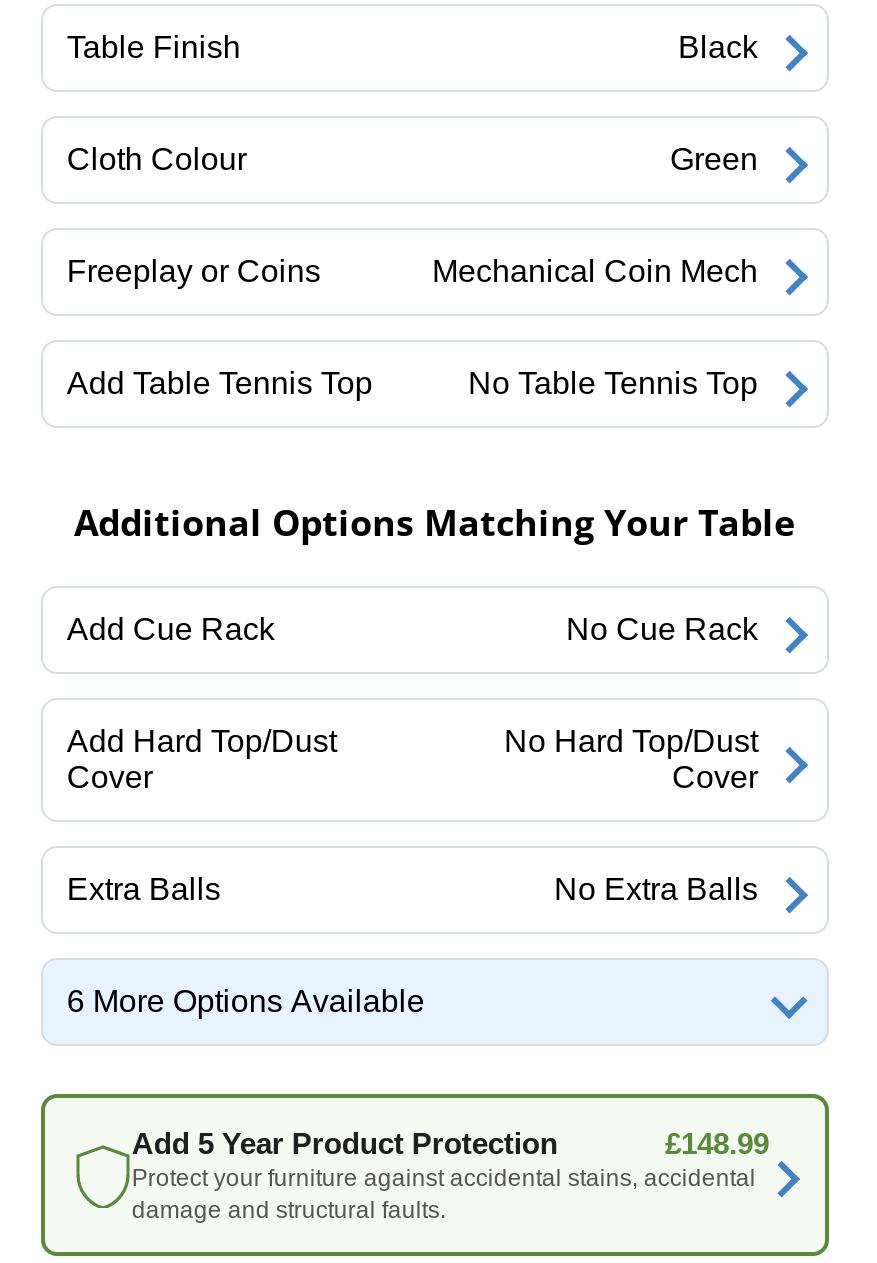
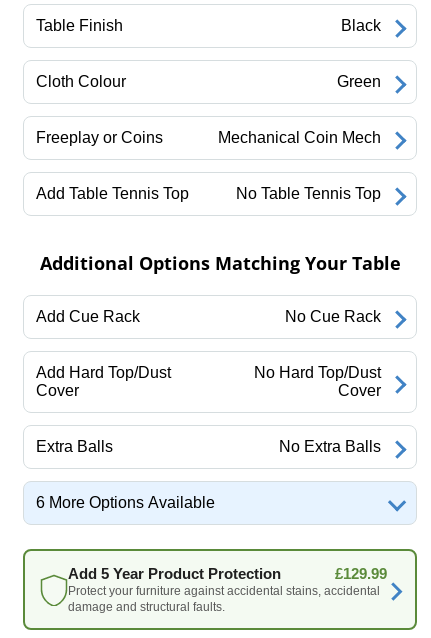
[665,1125,769,1159] £148.99 -> [335,564,387,581] £129.99

